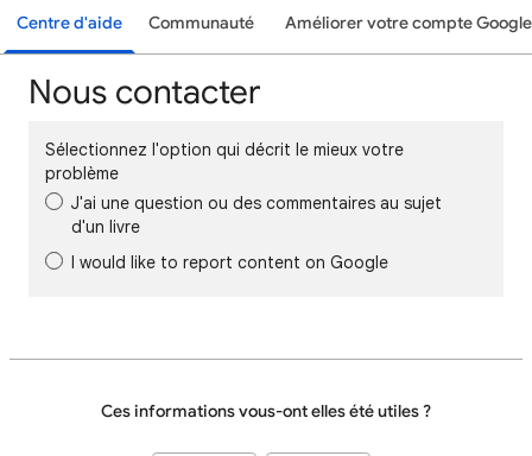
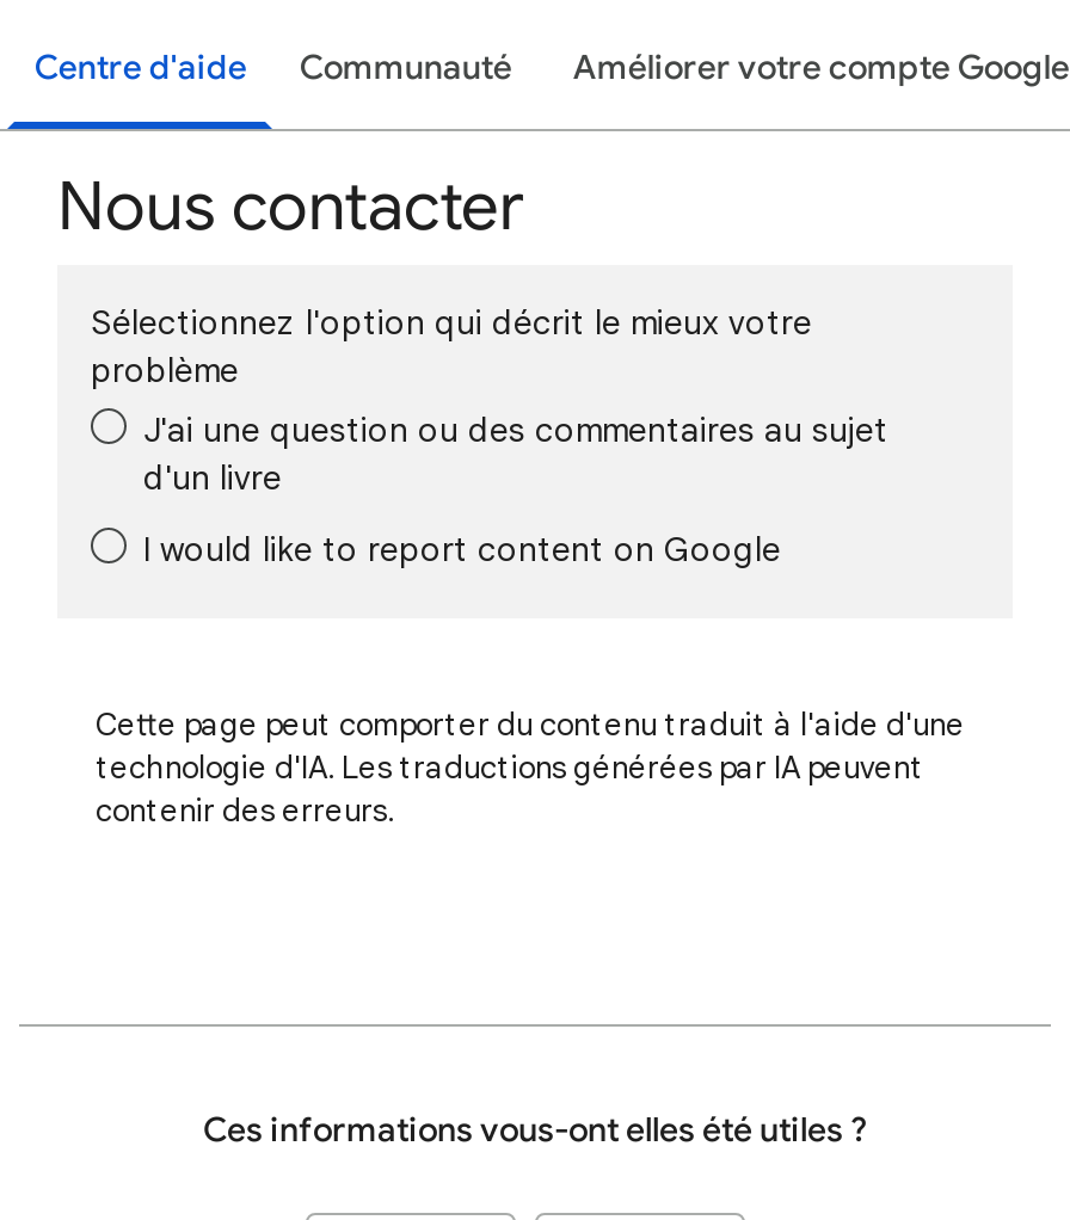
none -> [96,704,965,831] Cette page peut comporter du contenu traduit à l'aide d'une | technologie d'IA. Les traductions générées par IA peuvent | contenir des erreurs.

